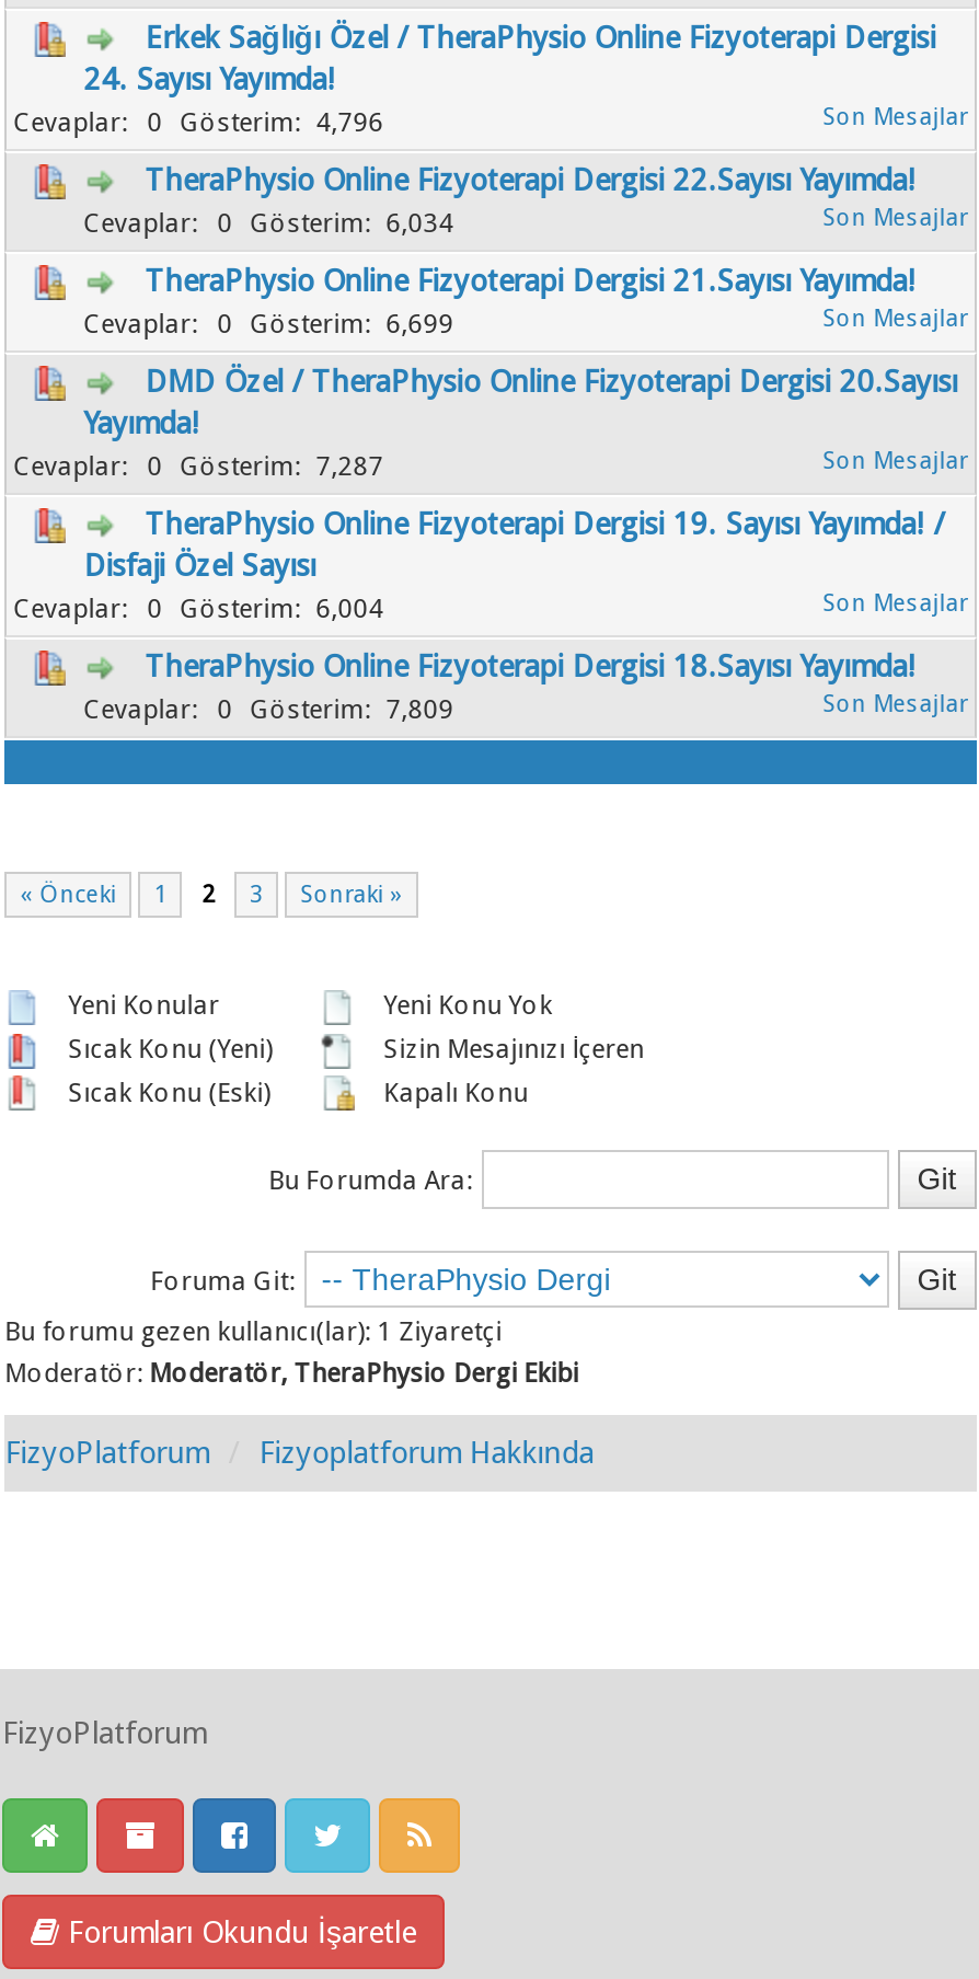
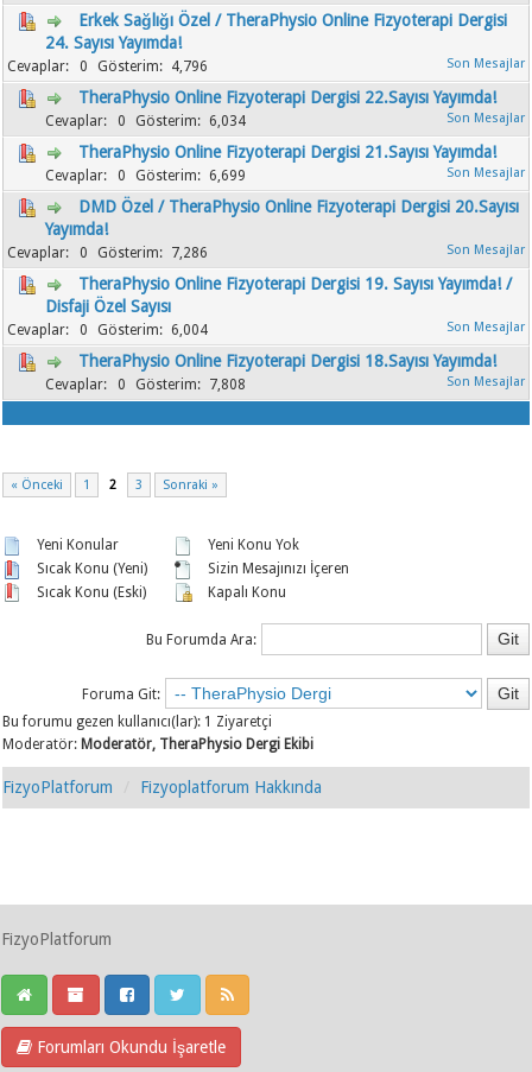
[309,451,384,482] 7,287 -> [168,245,208,261] 7,286
[379,694,454,725] 7,809 -> [206,376,246,393] 7,808

